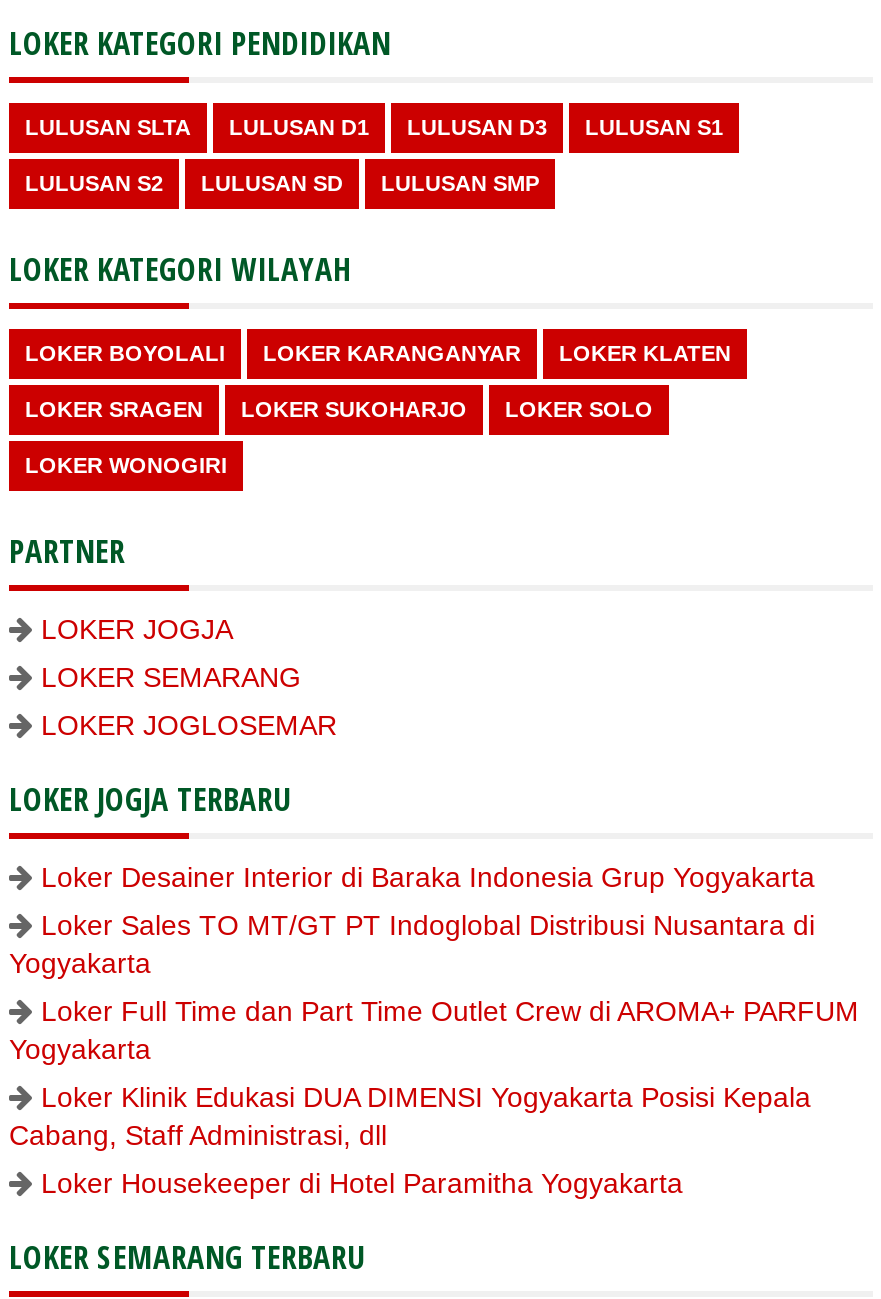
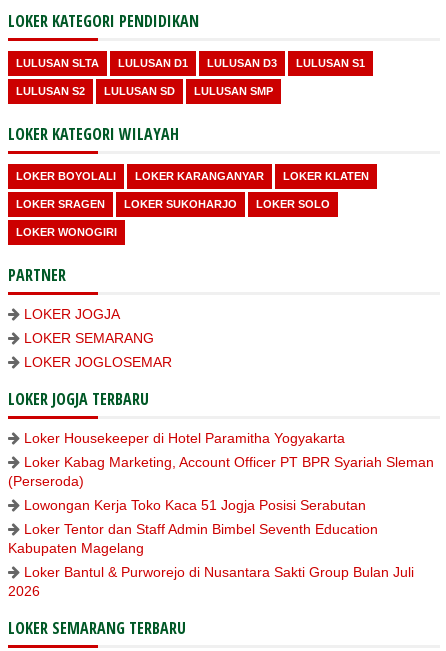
[9,861,859,1151] Loker Desainer Interior di Baraka Indonesia Grup Yogyakarta | Loker Sales TO MT/GT PT Indoglobal Distribusi Nusantara di | Yogyakarta | Loker Full Time dan Part Time Outlet Crew di AROMA+ PARFUM | Yogyakarta | Loker Klinik Edukasi DUA DIMENSI Yogyakarta Posisi Kepala | Cabang, Staff Administrasi, dll -> none
moved [41,1167,683,1199] -> [24,430,345,446]: Loker Housekeeper di Hotel Paramitha Yogyakarta
none -> [8,454,434,599] Loker Kabag Marketing, Account Officer PT BPR Syariah Sleman | (Perseroda) | Lowongan Kerja Toko Kaca 51 Jogja Posisi Serabutan | Loker Tentor dan Staff Admin Bimbel Seventh Education | Kabupaten Magelang | Loker Bantul & Purworejo di Nusantara Sakti Group Bulan Juli | 2026

